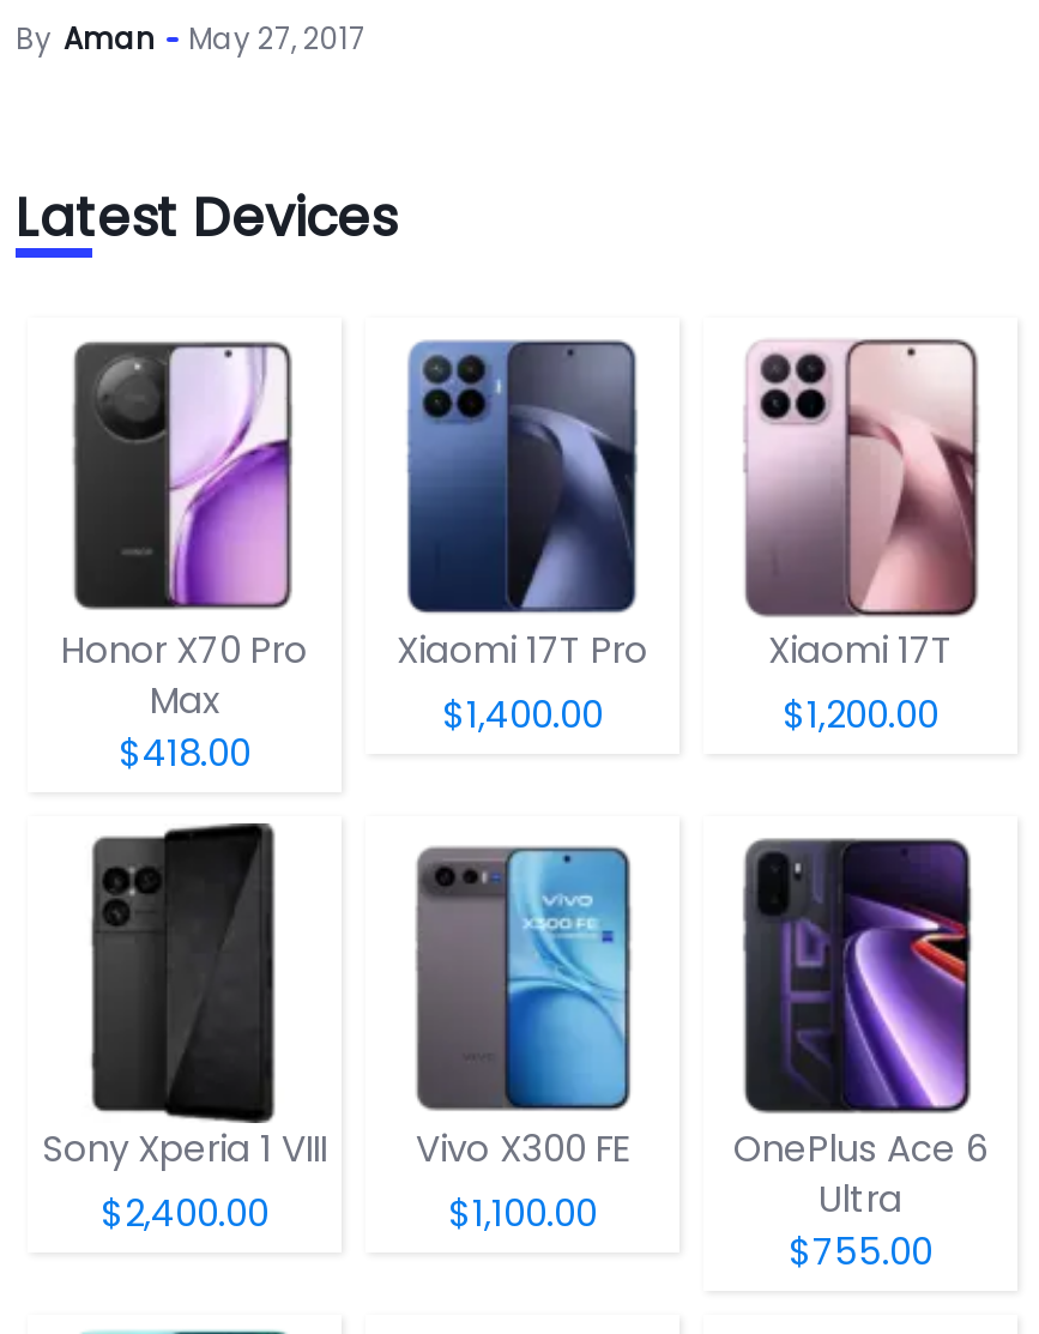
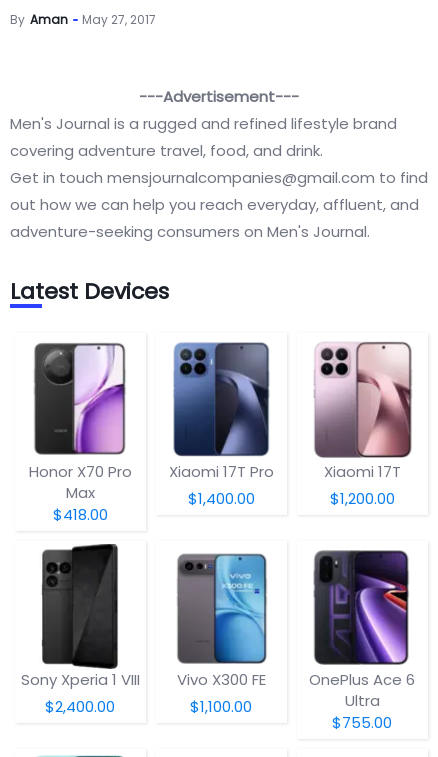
none -> [10,86,428,242] ---Advertisement--- | Men's Journal is a rugged and refined lifestyle brand | covering adventure travel, food, and drink. | Get in touch mensjournalcompanies@gmail.com to find | out how we can help you reach everyday, affluent, and | adventure-seeking consumers on Men's Journal.

